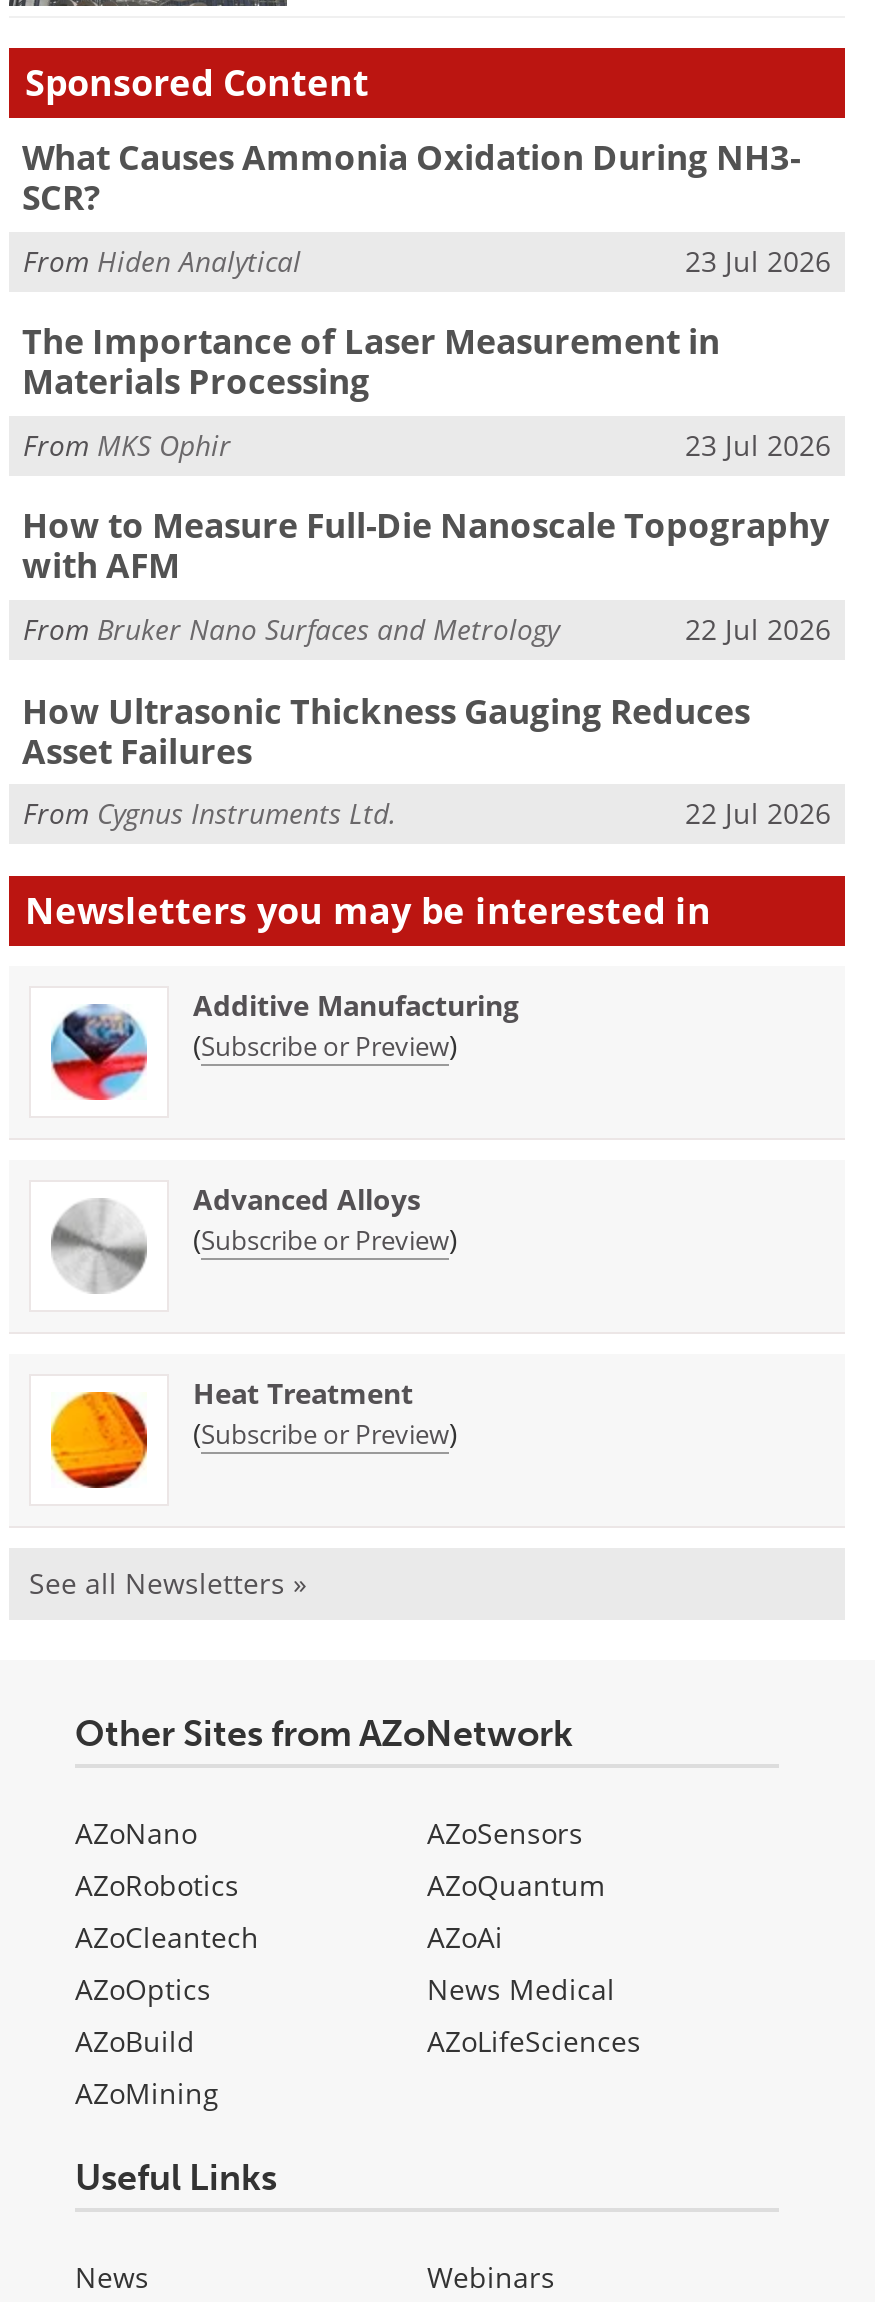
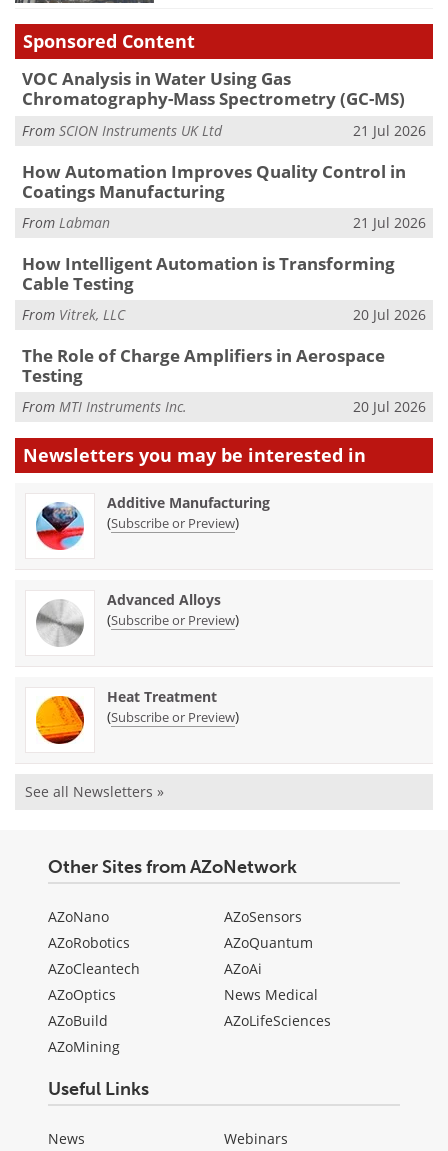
[22,135,800,221] What Causes Ammonia Oxidation During NH3- | SCR? -> [21,67,404,110] VOC Analysis in Water Using Gas | Chromatography-Mass Spectrometry (GC-MS)
[23,242,831,280] From Hiden Analytical | 23 Jul 2026 -> [22,121,426,140] From SCION Instruments UK Ltd | 21 Jul 2026
[22,319,720,405] The Importance of Laser Measurement in | Materials Processing -> [21,159,405,202] How Automation Improves Quality Control in | Coatings Manufacturing
[23,426,831,464] From MKS Ophir | 23 Jul 2026 -> [22,213,426,232] From Labman | 21 Jul 2026
[22,503,830,589] How to Measure Full-Die Nanoscale Topography | with AFM -> [21,252,394,295] How Intelligent Automation is Transforming | Cable Testing
[23,610,831,648] From Bruker Nano Surfaces and Metrology | 22 Jul 2026 -> [22,305,426,324] From Vitrek, LLC | 20 Jul 2026
[22,687,750,773] How Ultrasonic Thickness Gauging Reduces | Asset Failures -> [21,344,384,387] The Role of Charge Amplifiers in Aerospace | Testing
[23,794,831,832] From Cygnus Instruments Ltd. | 22 Jul 2026 -> [22,397,426,416] From MTI Instruments Inc. | 20 Jul 2026

